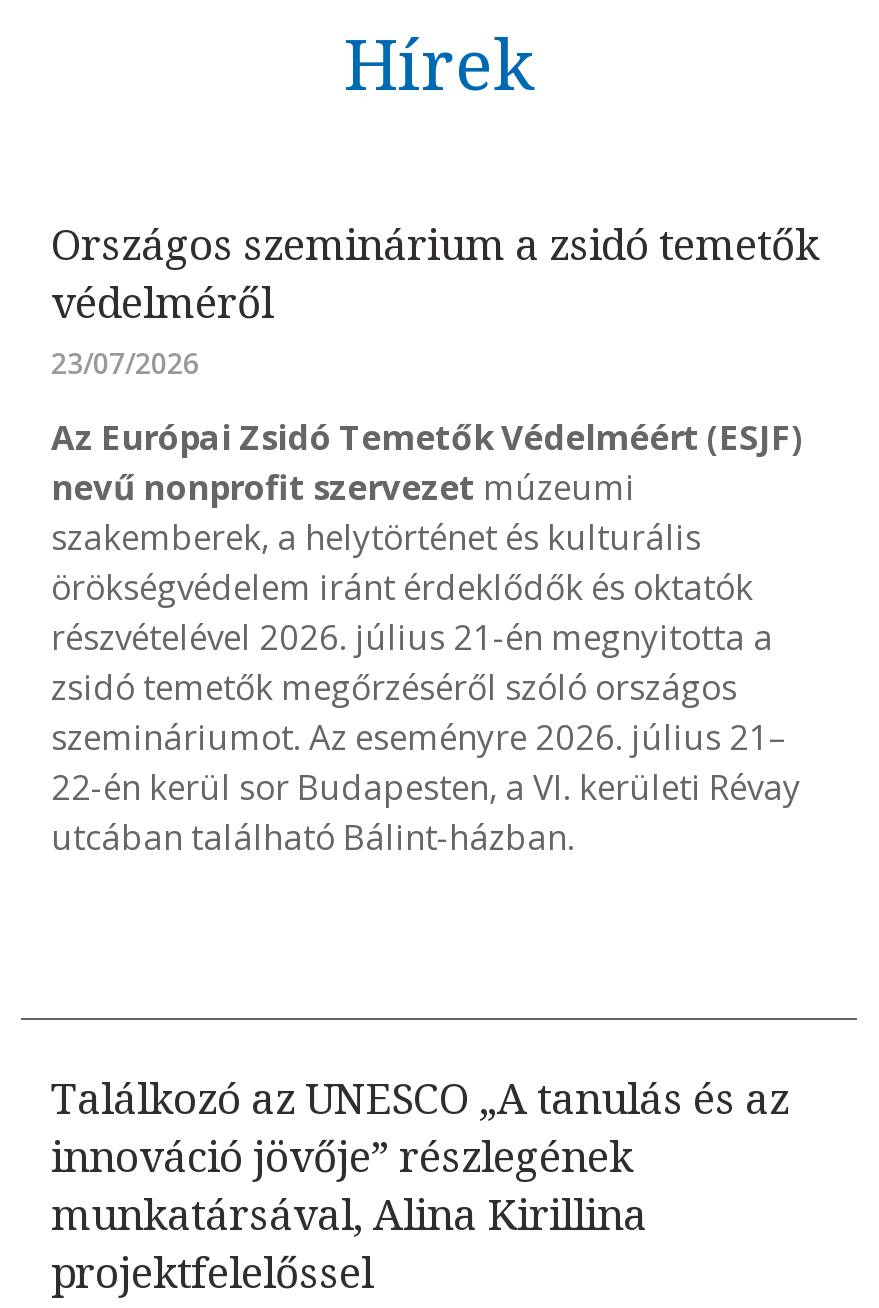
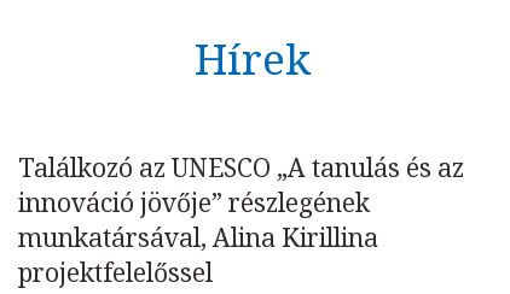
[51,216,819,860] Országos szeminárium a zsidó temetők | védelméről | 23/07/2026 | Az Európai Zsidó Temetők Védelméért (ESJF) | nevű nonprofit szervezet múzeumi | szakemberek, a helytörténet és kulturális | örökségvédelem iránt érdeklődők és oktatók | részvételével 2026. július 21-én megnyitotta a | zsidó temetők megőrzéséről szóló országos | szemináriumot. Az eseményre 2026. július 21– | 22-én kerül sor Budapesten, a VI. kerületi Révay | utcában található Bálint-házban. -> none

